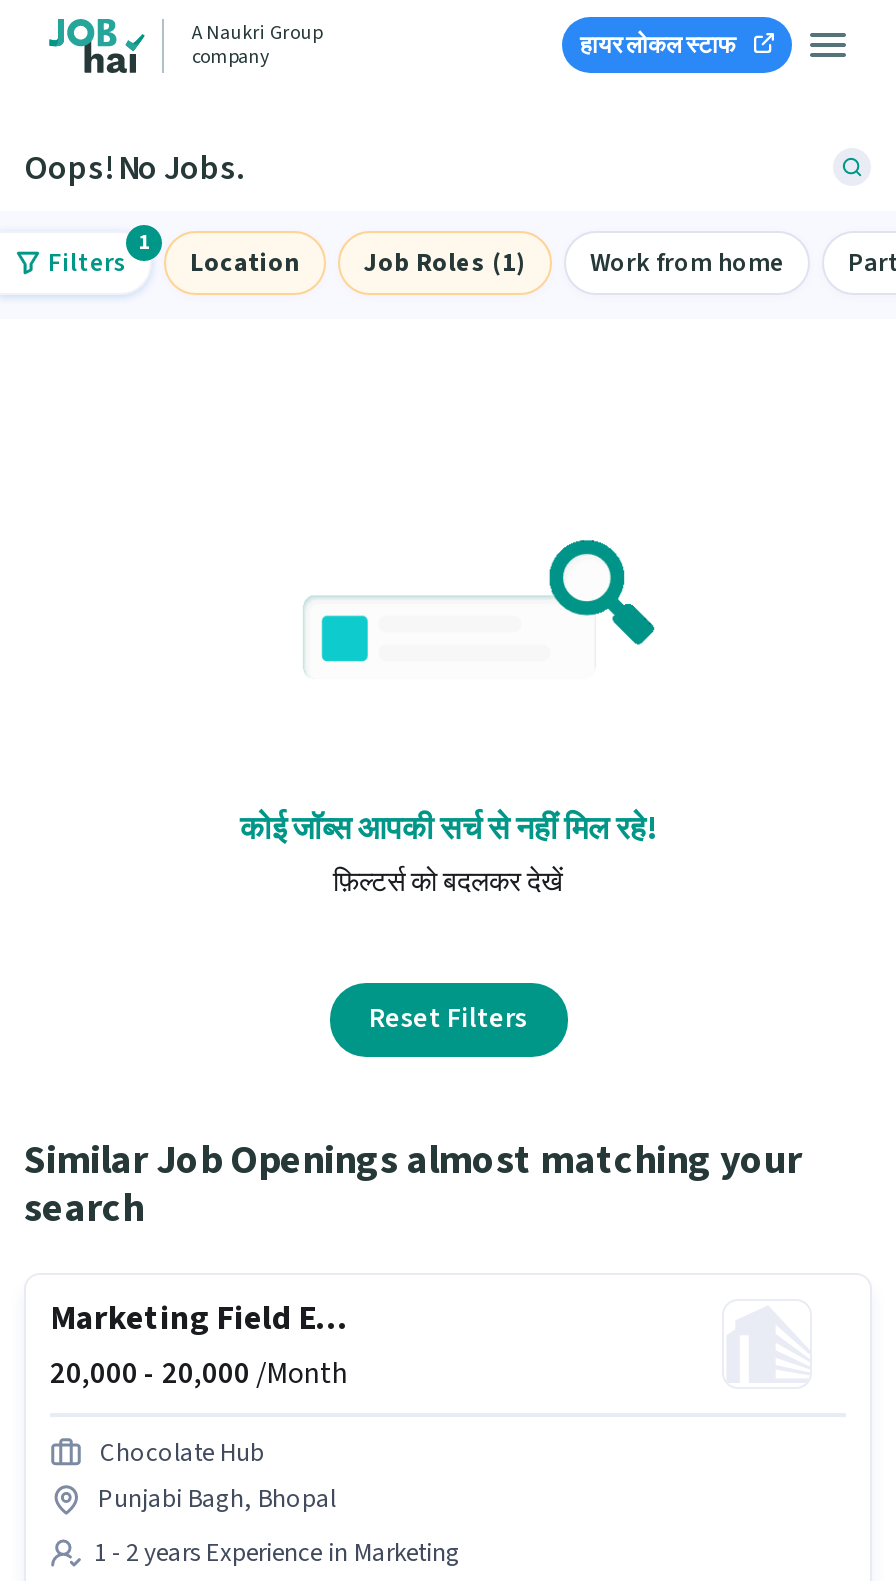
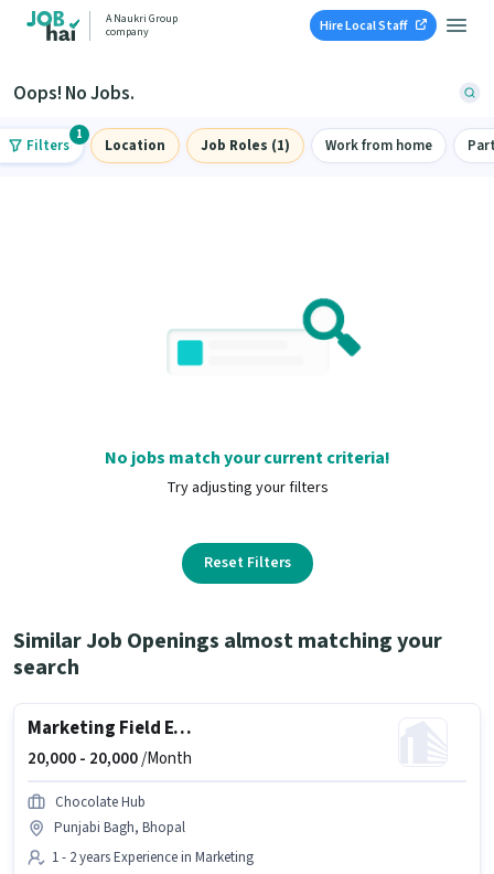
[580,28,736,62] हायर लोकल स्टाफ -> [319,16,407,35] Hire Local Staff
[240,807,656,903] कोई जॉब्स आपकी सर्च से नहीं मिल रहे! | फ़िल्टर्स को बदलकर देखें -> [104,446,390,499] No jobs match your current criteria! | Try adjusting your filters

